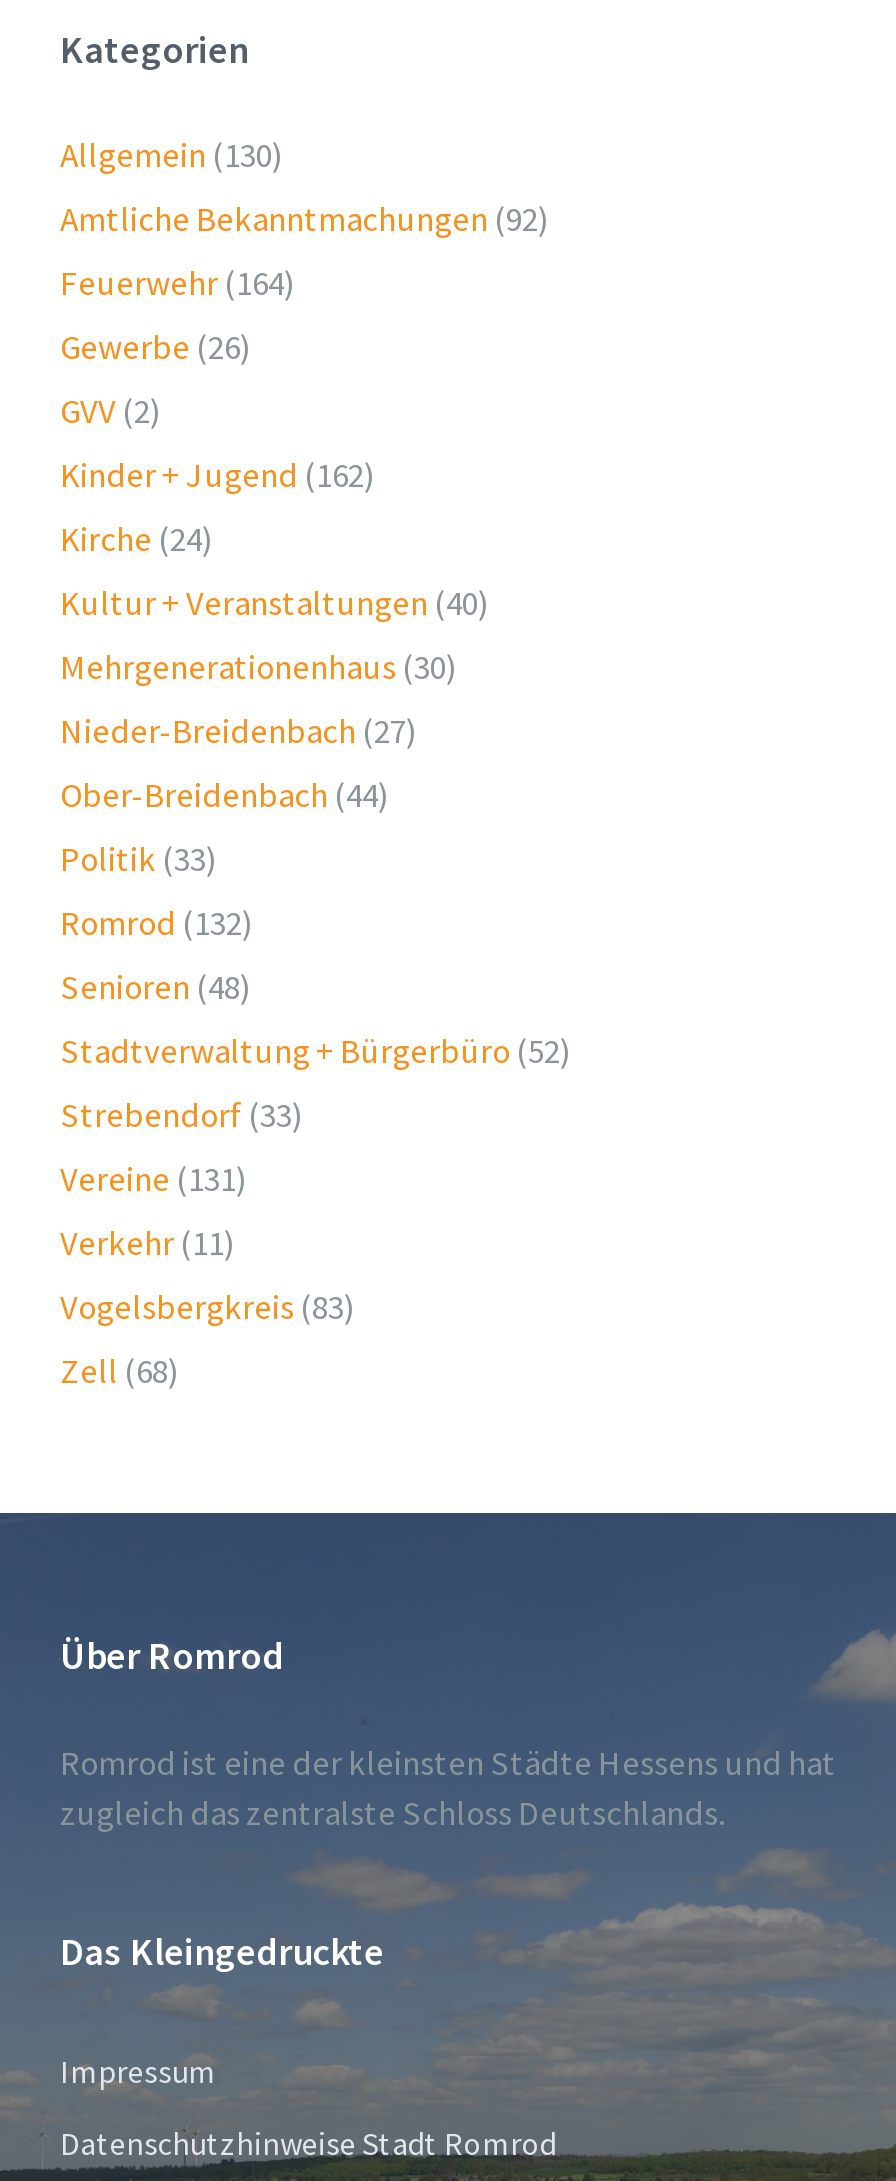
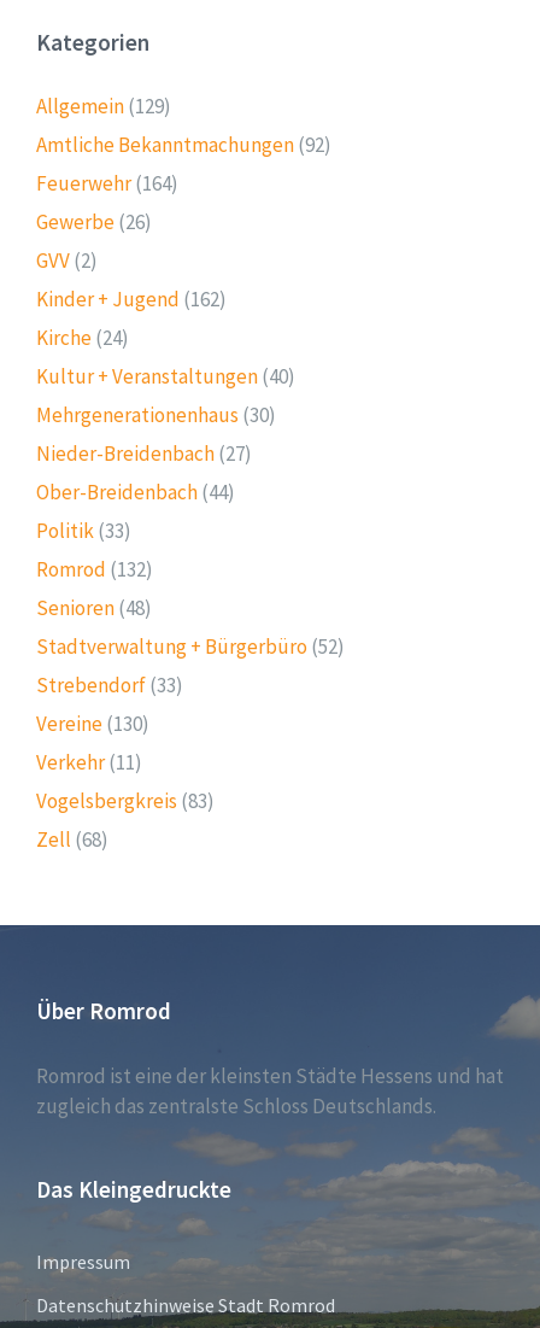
[60,132,284,176] Allgemein (130) -> [36,92,171,119] Allgemein (129)
[60,1156,248,1200] Vereine (131) -> [36,710,149,736] Vereine (130)

